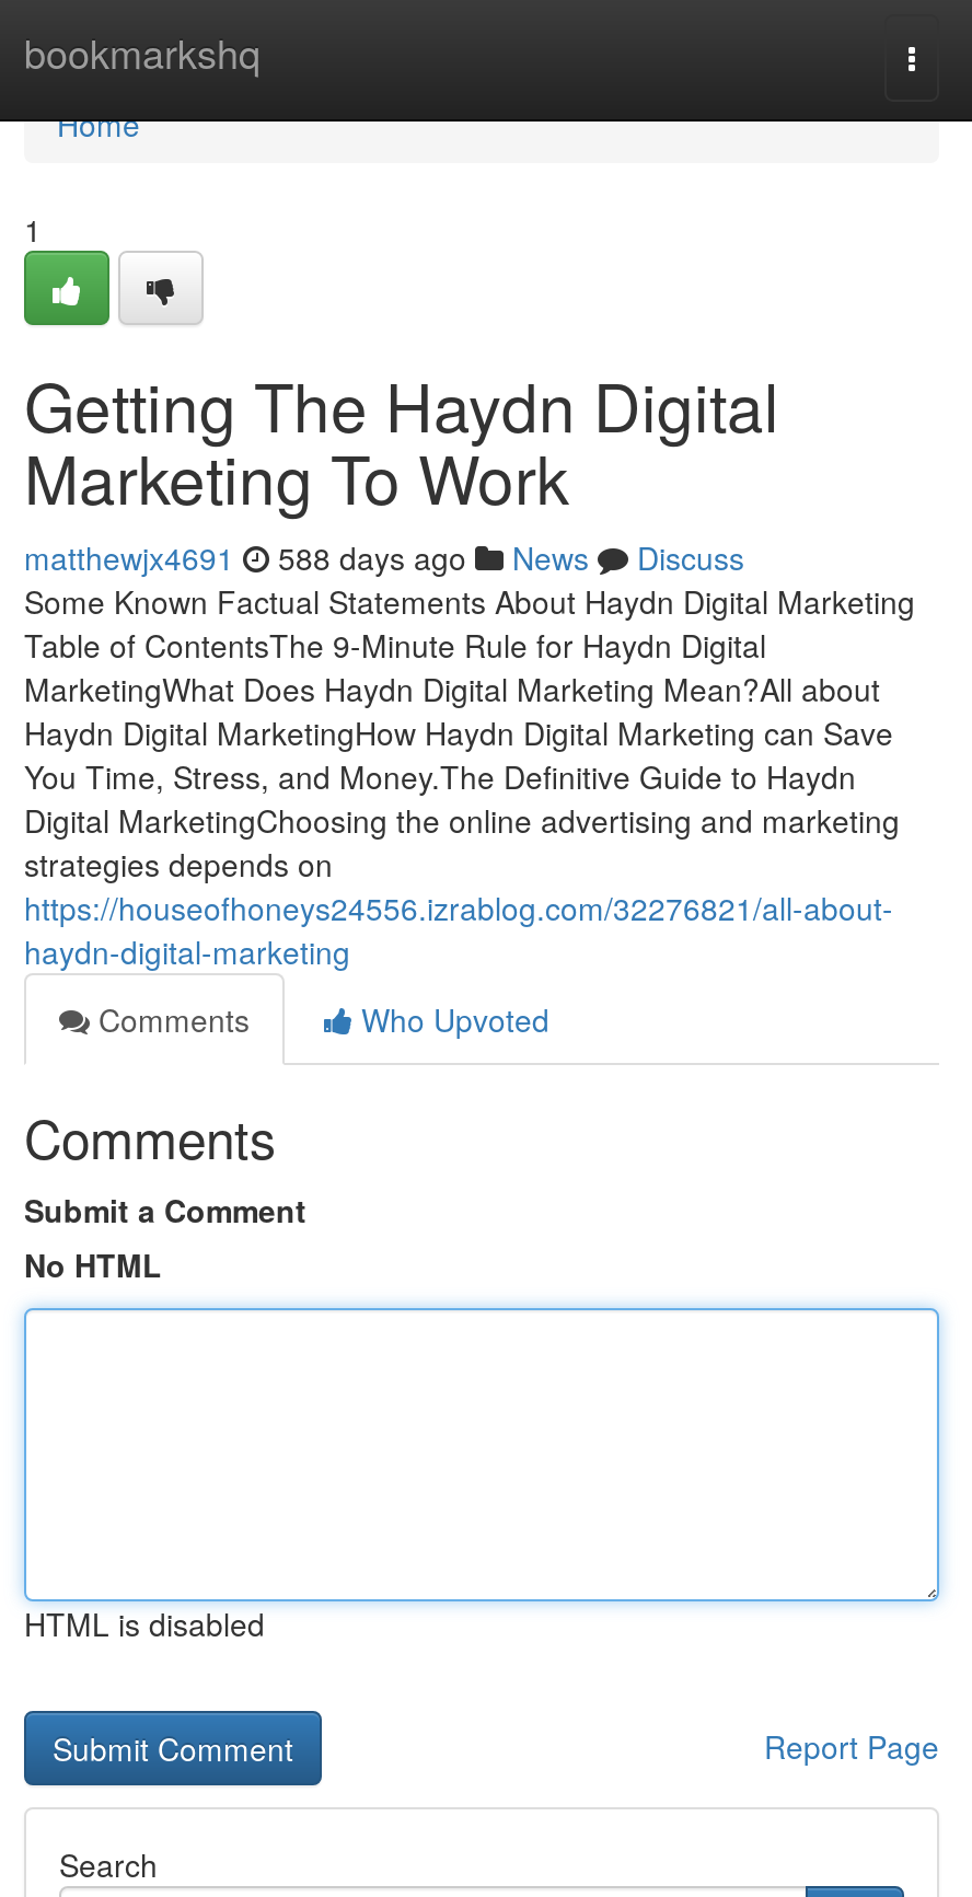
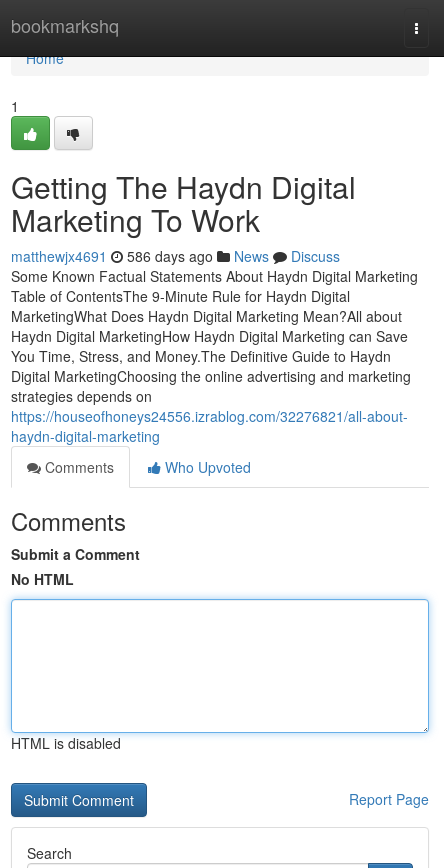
[24,535,744,579] matthewjx4691 588 days ago News Discuss -> [11,246,340,266] matthewjx4691 586 days ago News Discuss

